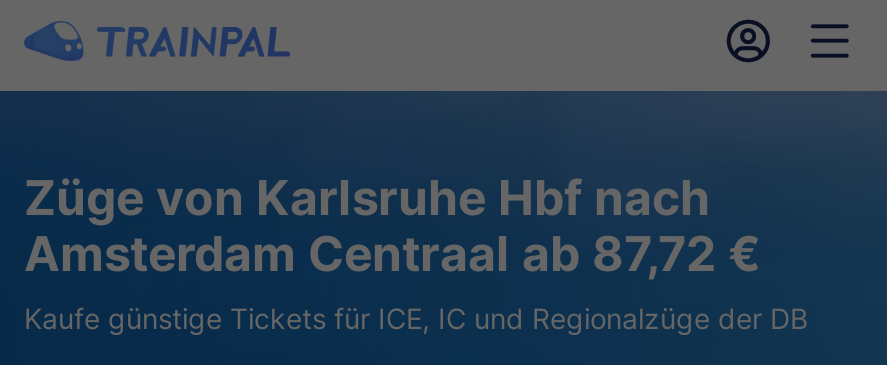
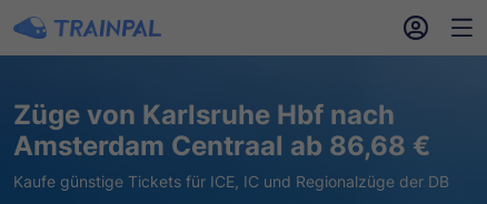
[24,225,760,283] Amsterdam Centraal ab 87,72 € -> [13,130,430,162] Amsterdam Centraal ab 86,68 €

